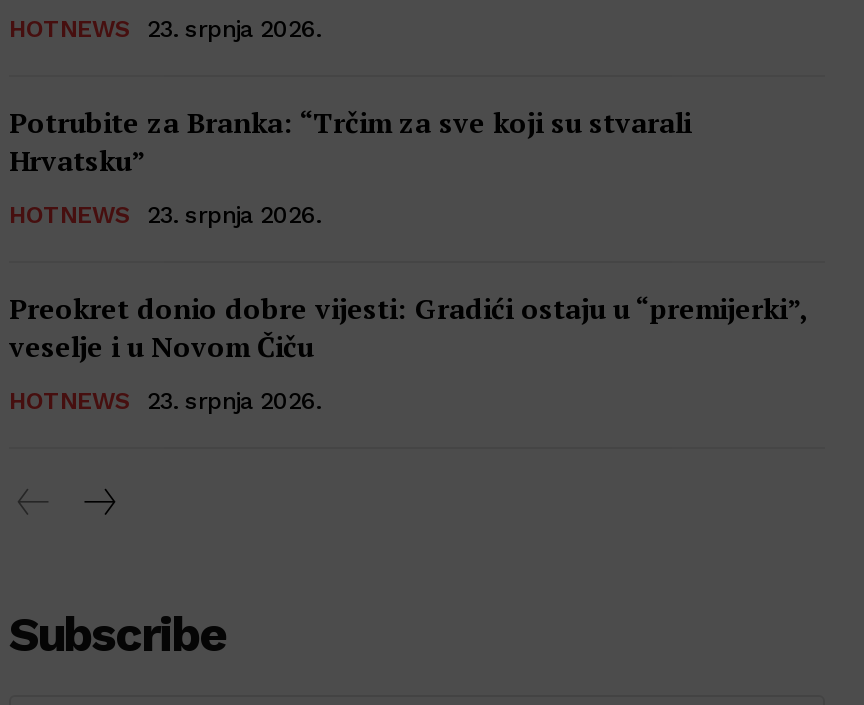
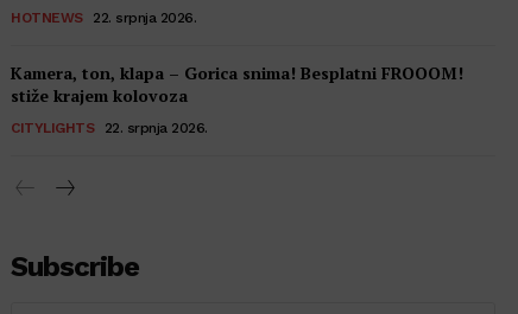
[9,16,807,416] 23. srpnja 2026. | Potrubite za Branka: “Trčim za sve koji su stvarali | Hrvatsku” | HOTNEWS | 23. srpnja 2026. | Preokret donio dobre vijesti: Gradići ostaju u “premijerki”, | veselje i u Novom Čiču | HOTNEWS | 23. srpnja 2026. -> [11,10,463,137] 22. srpnja 2026. | Kamera, ton, klapa – Gorica snima! Besplatni FROOOM! | stiže krajem kolovoza | CITYLIGHTS | 22. srpnja 2026.

